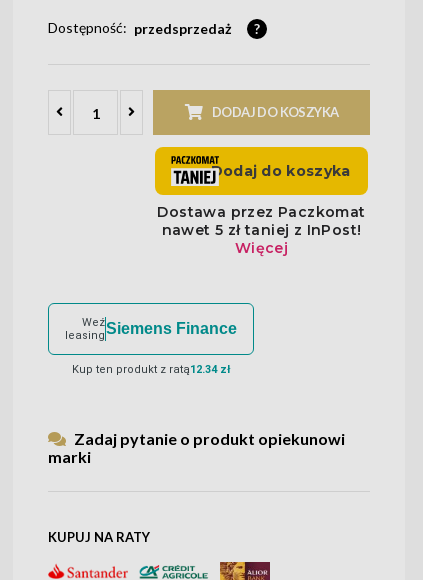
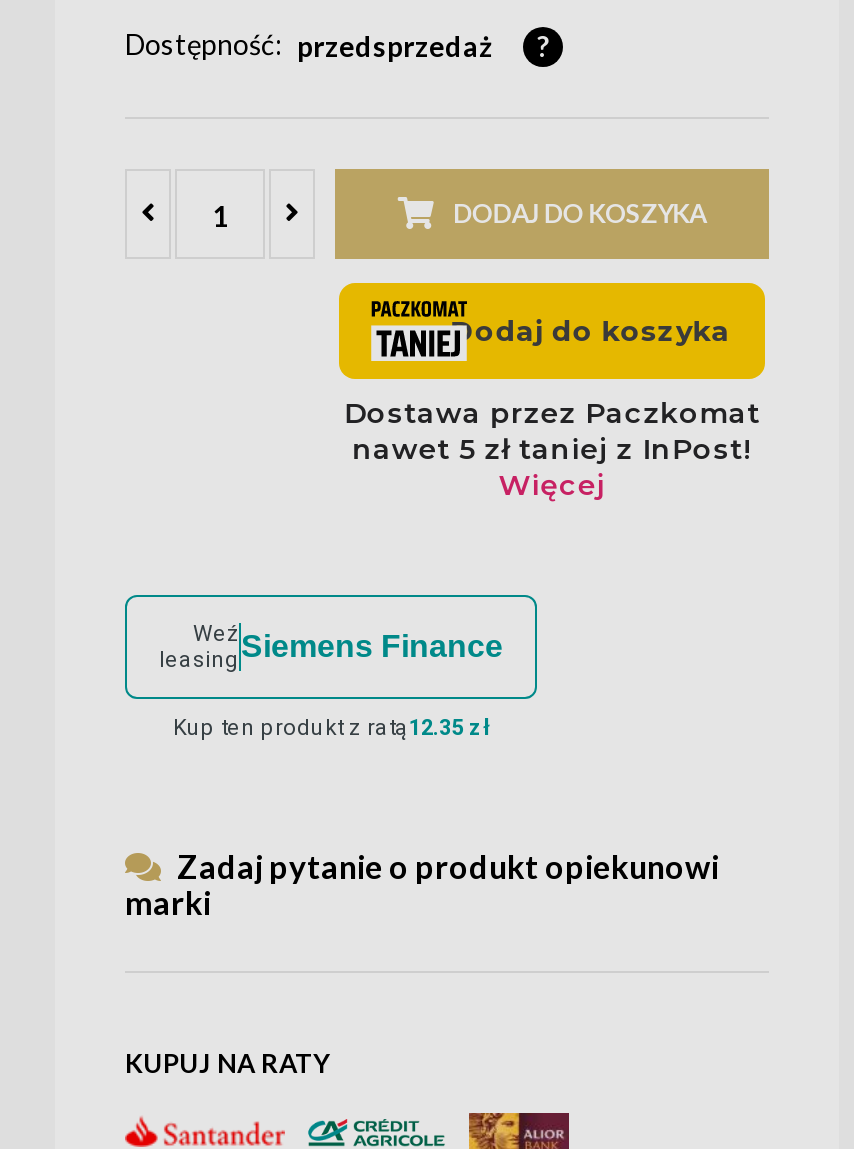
[72,363,230,376] Kup ten produkt z ratą 12.34 zł -> [173,714,489,740] Kup ten produkt z ratą 12.35 zł

